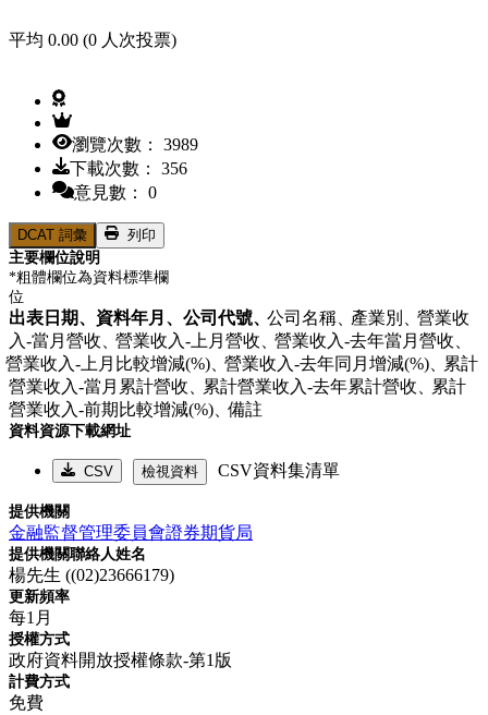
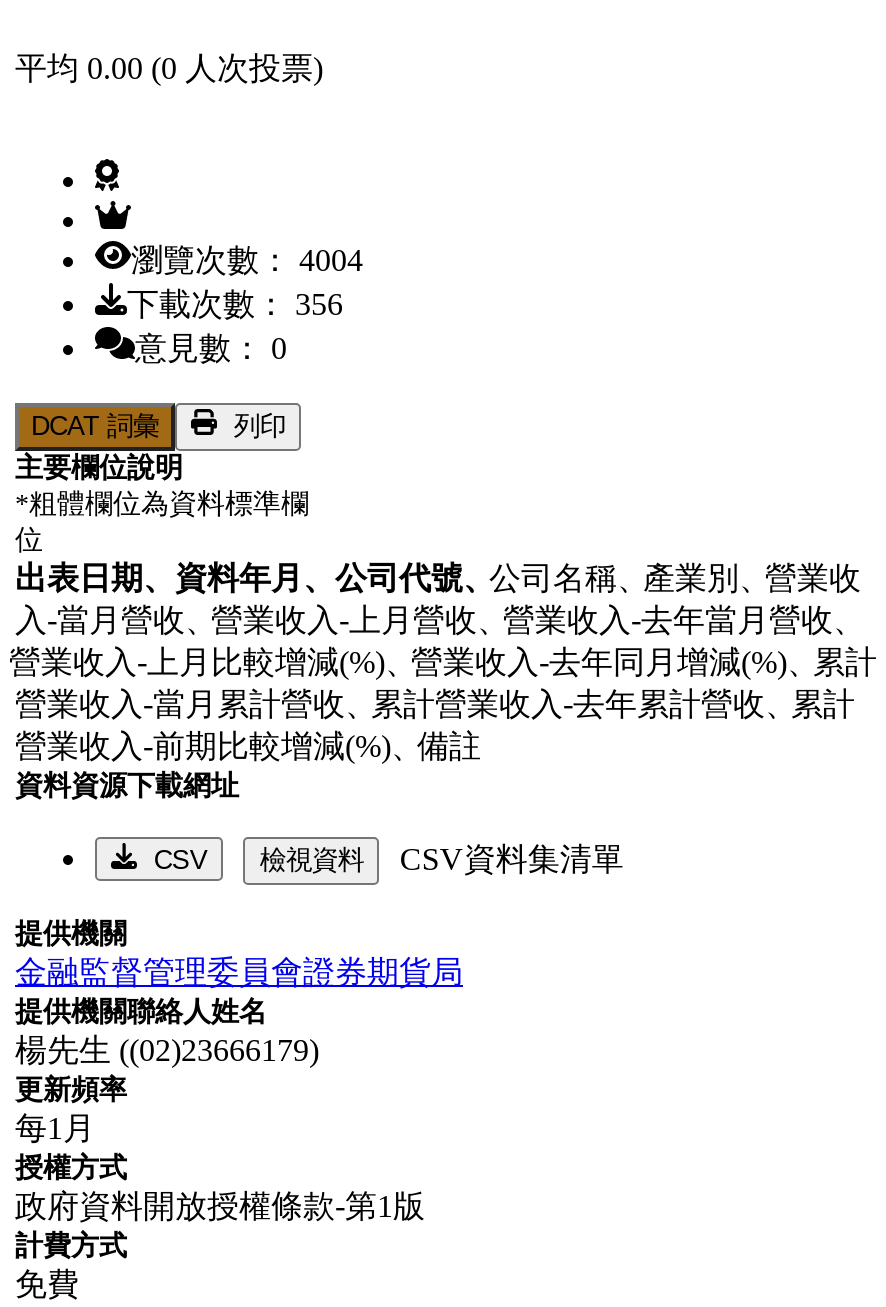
[72,135,198,153] 瀏覽次數： 3989 -> [131,242,363,276] 瀏覽次數： 4004

